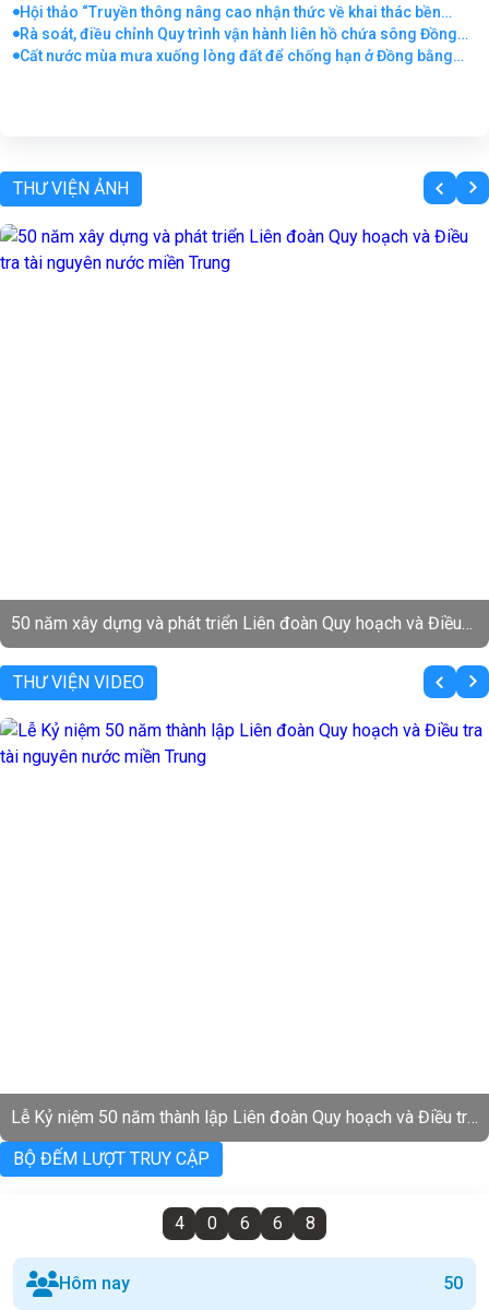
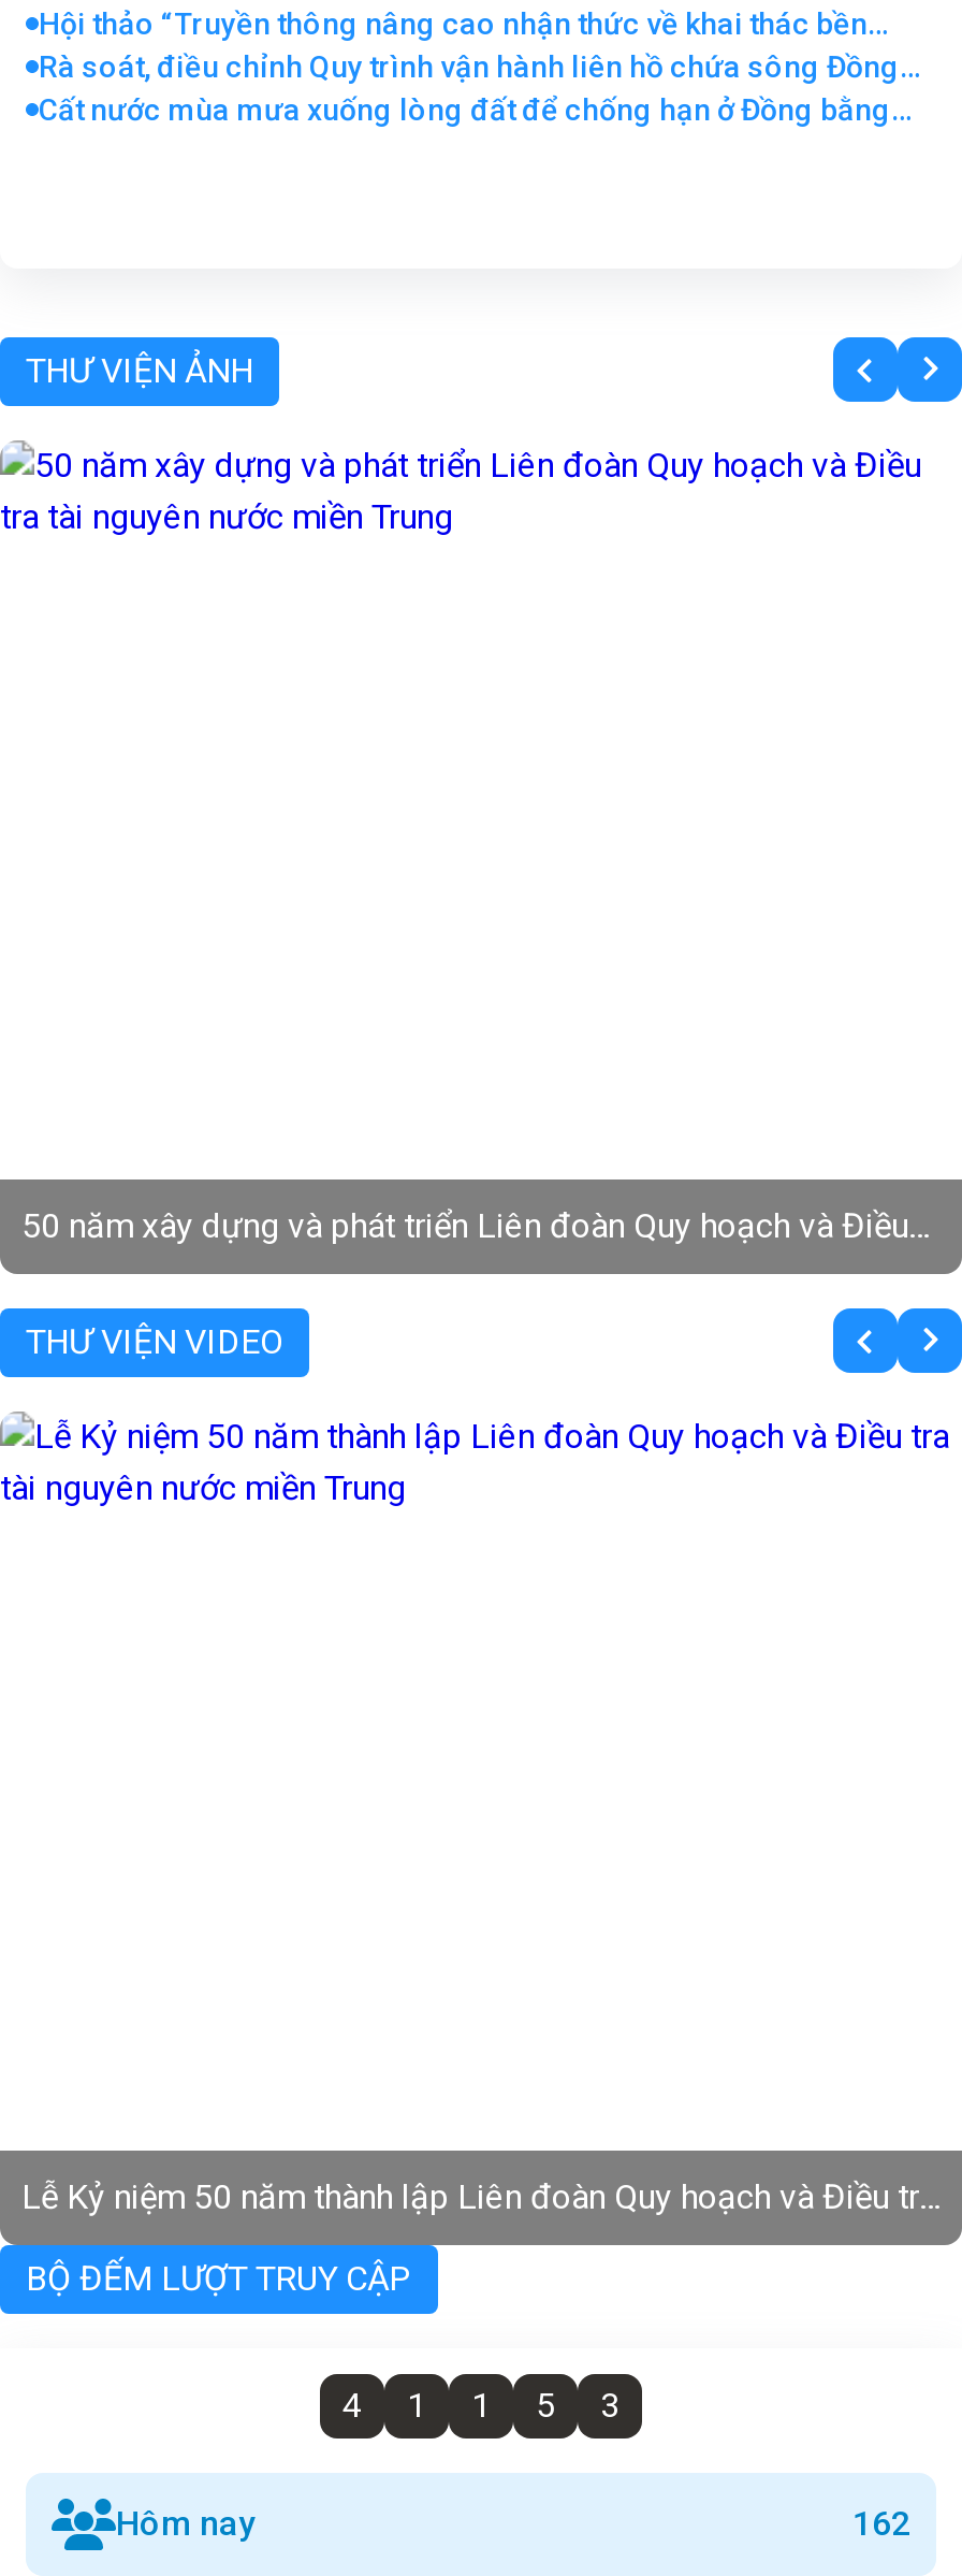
[207,1213,217,1234] 0 -> [407,2385,426,2426] 1
[240,1213,249,1234] 6 -> [471,2385,491,2426] 1
[272,1213,282,1234] 6 -> [536,2385,555,2426] 5
[305,1213,315,1234] 8 -> [600,2385,620,2426] 3
[443,1273,463,1294] 50 -> [852,2503,910,2544] 162

